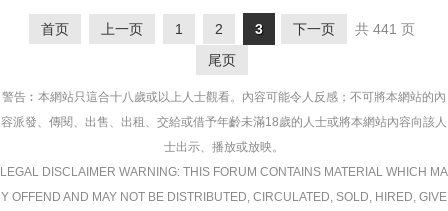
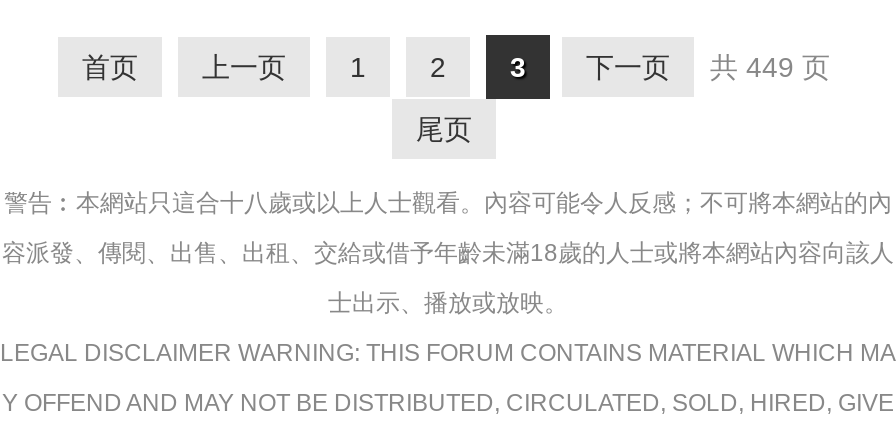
[41,21,419,37] 首页 上一页 1 2 3 下一页 共 441 页 -> [82,51,838,83] 首页 上一页 1 2 3 下一页 共 449 页

